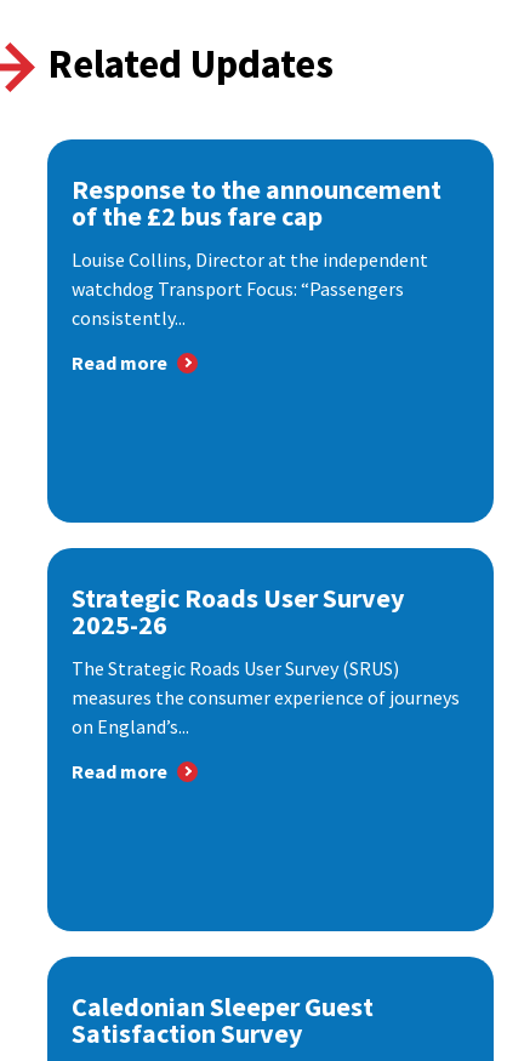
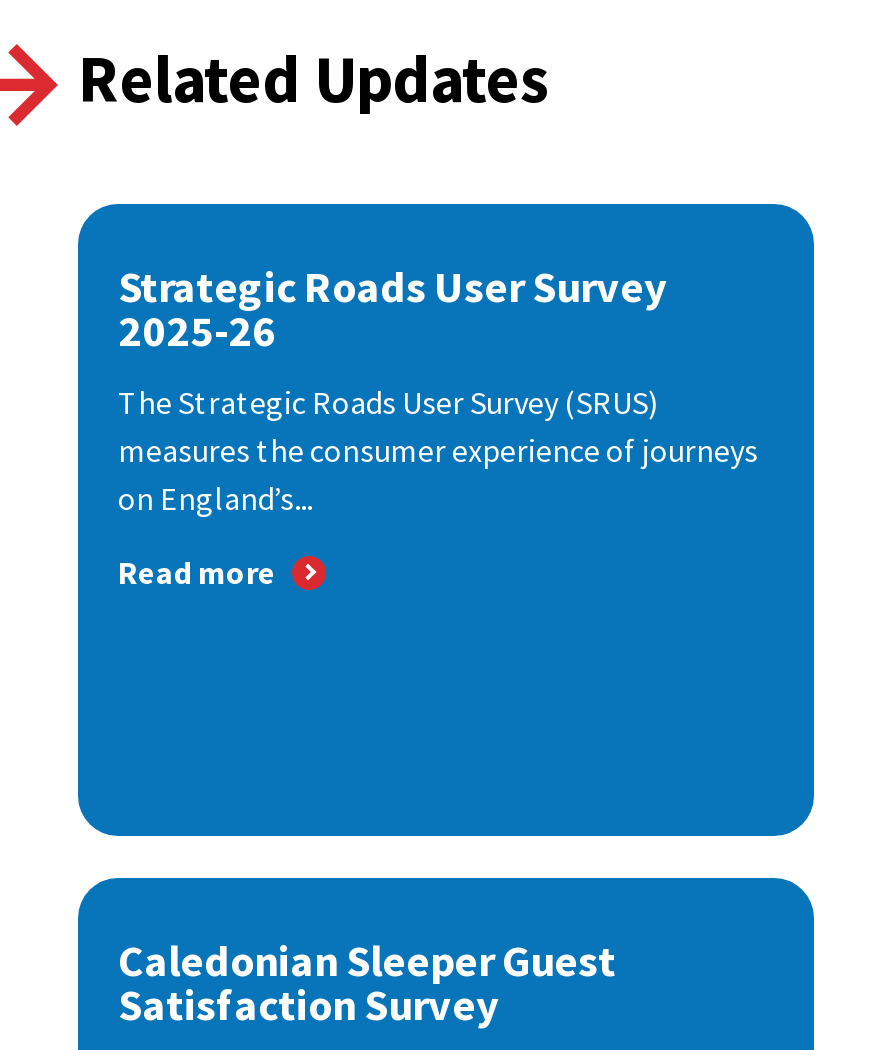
[72,172,442,375] Response to the announcement | of the £2 bus fare cap | Louise Collins, Director at the independent | watchdog Transport Focus: “Passengers | consistently... | Read more -> none

